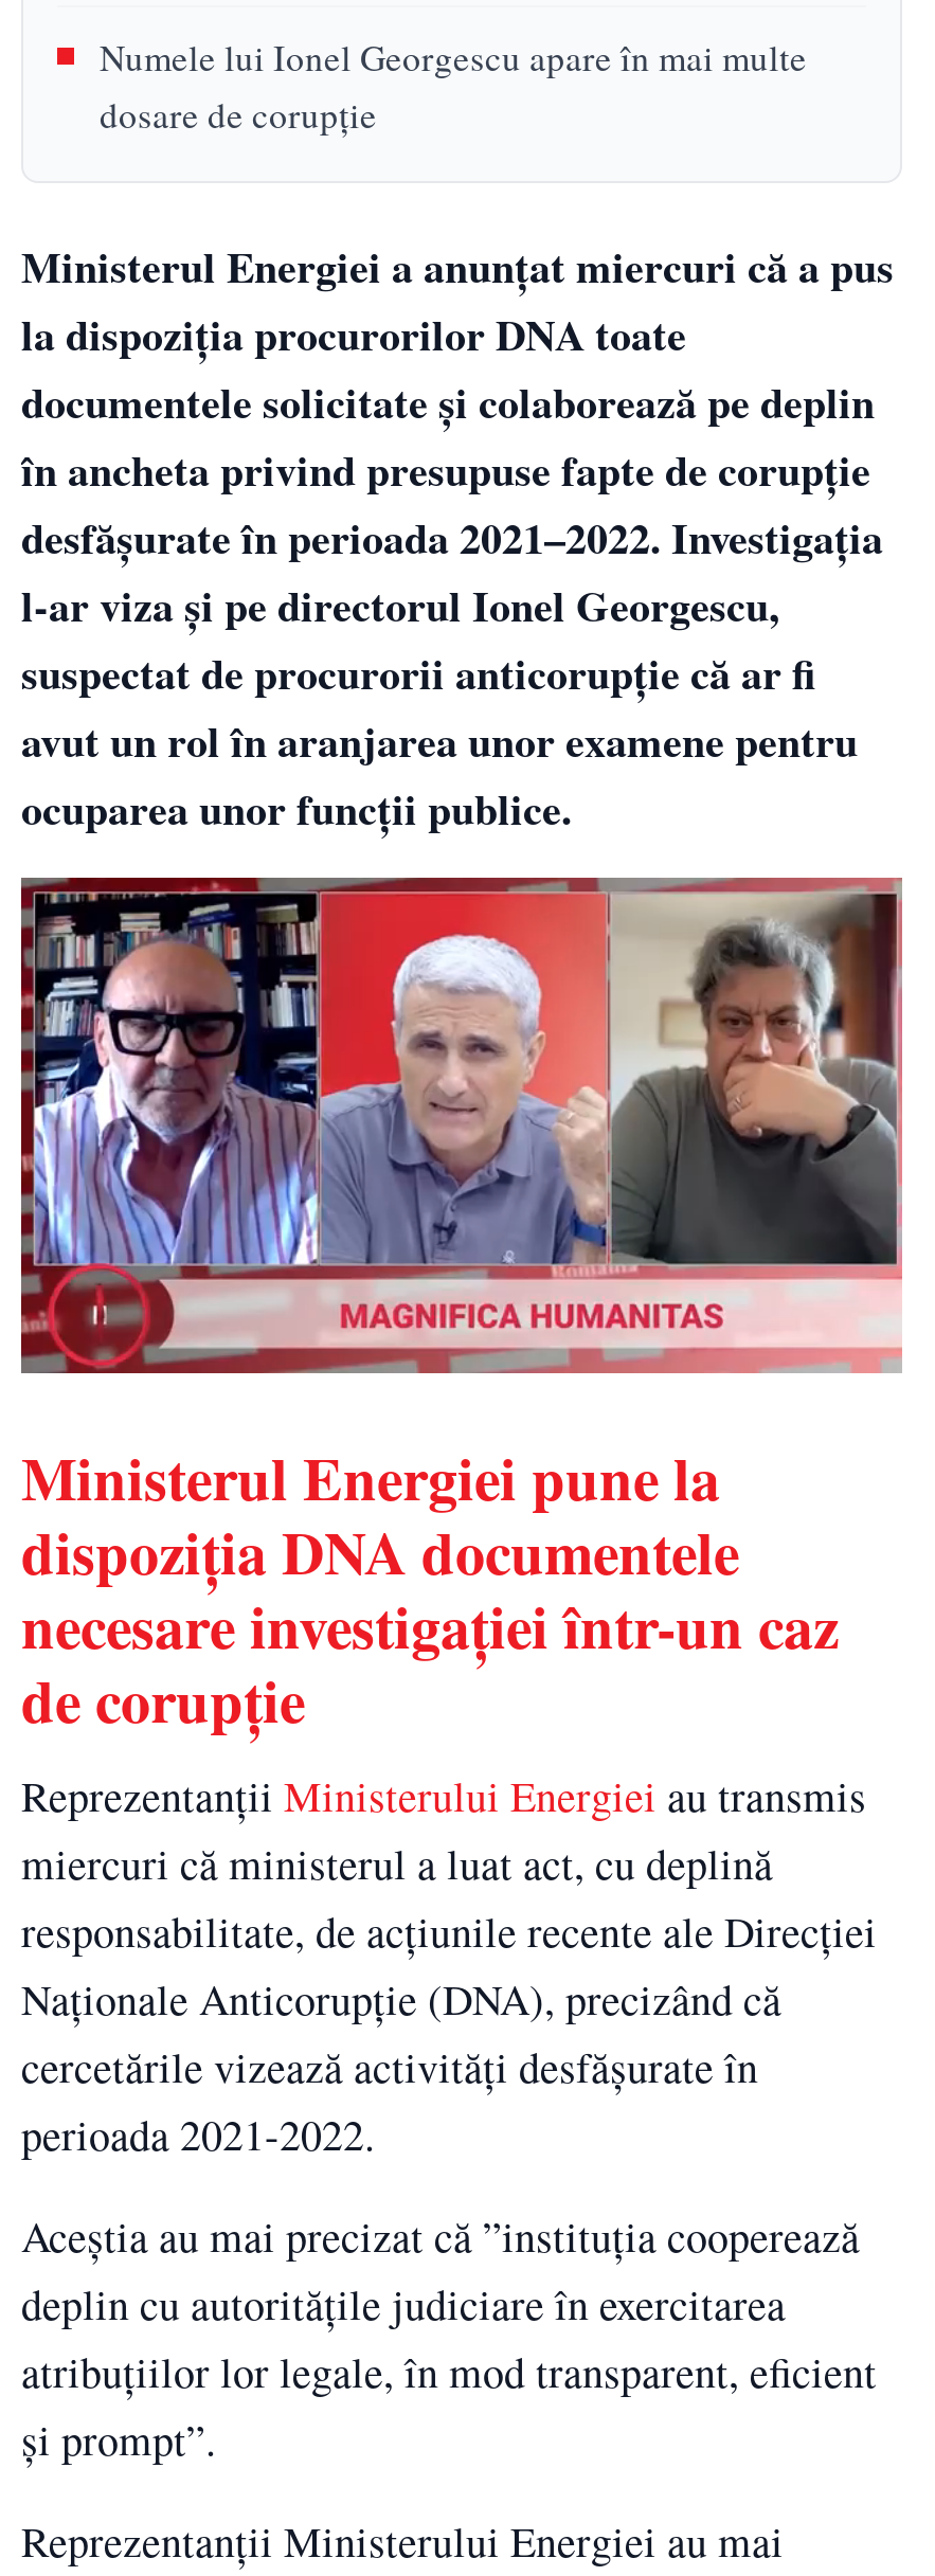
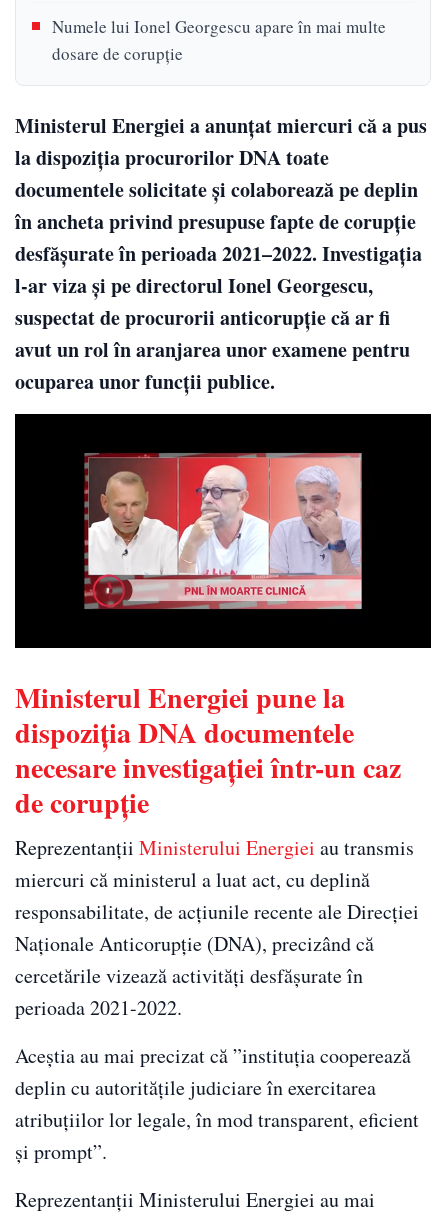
[19,876,902,1375] [image] -> [14,413,432,649] [image]

